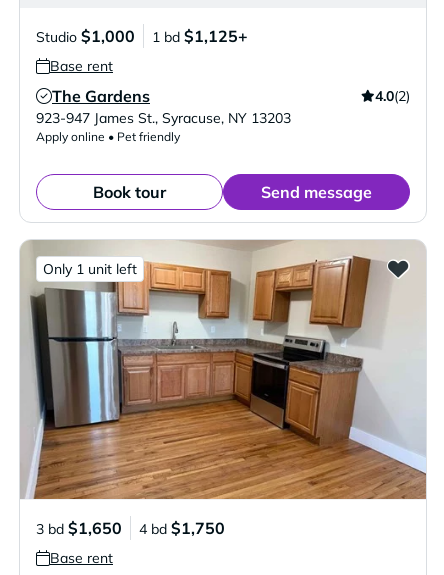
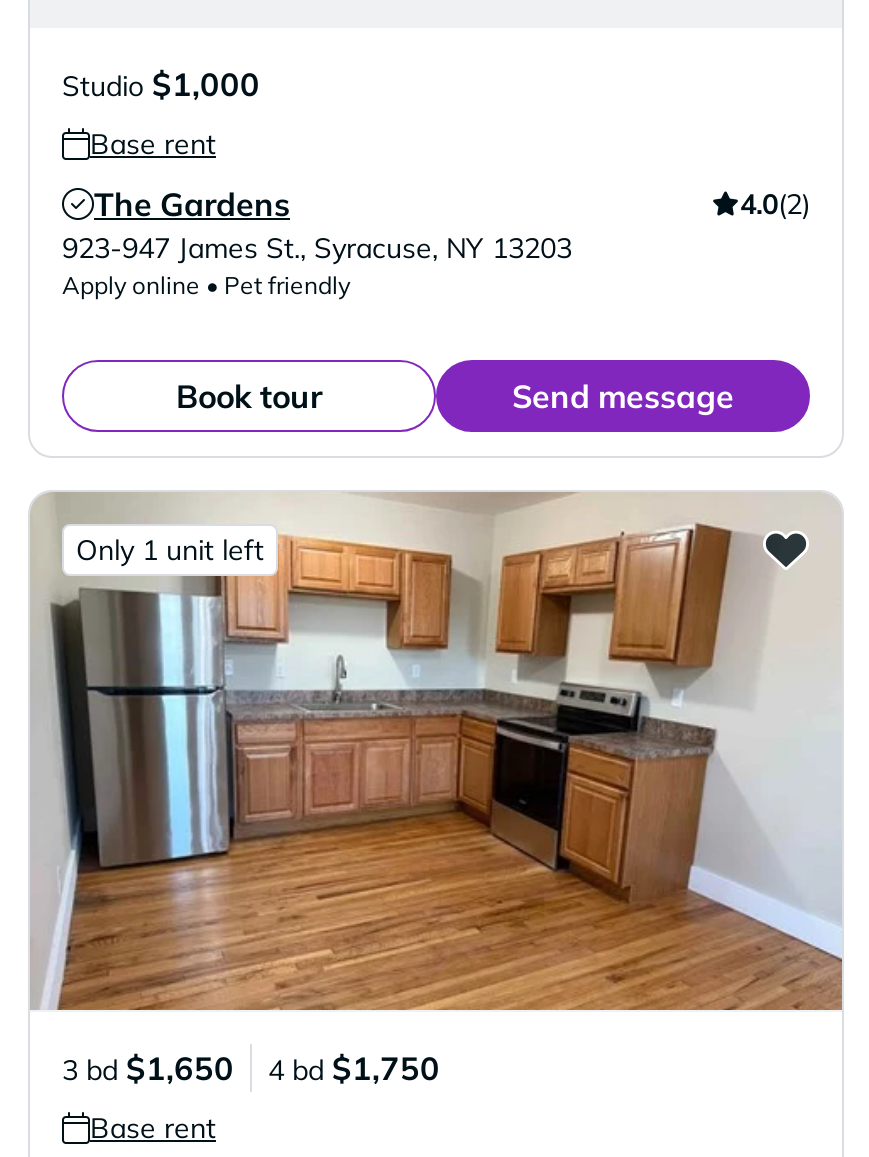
[152,26,248,46] 1 bd $1,125+ -> none

